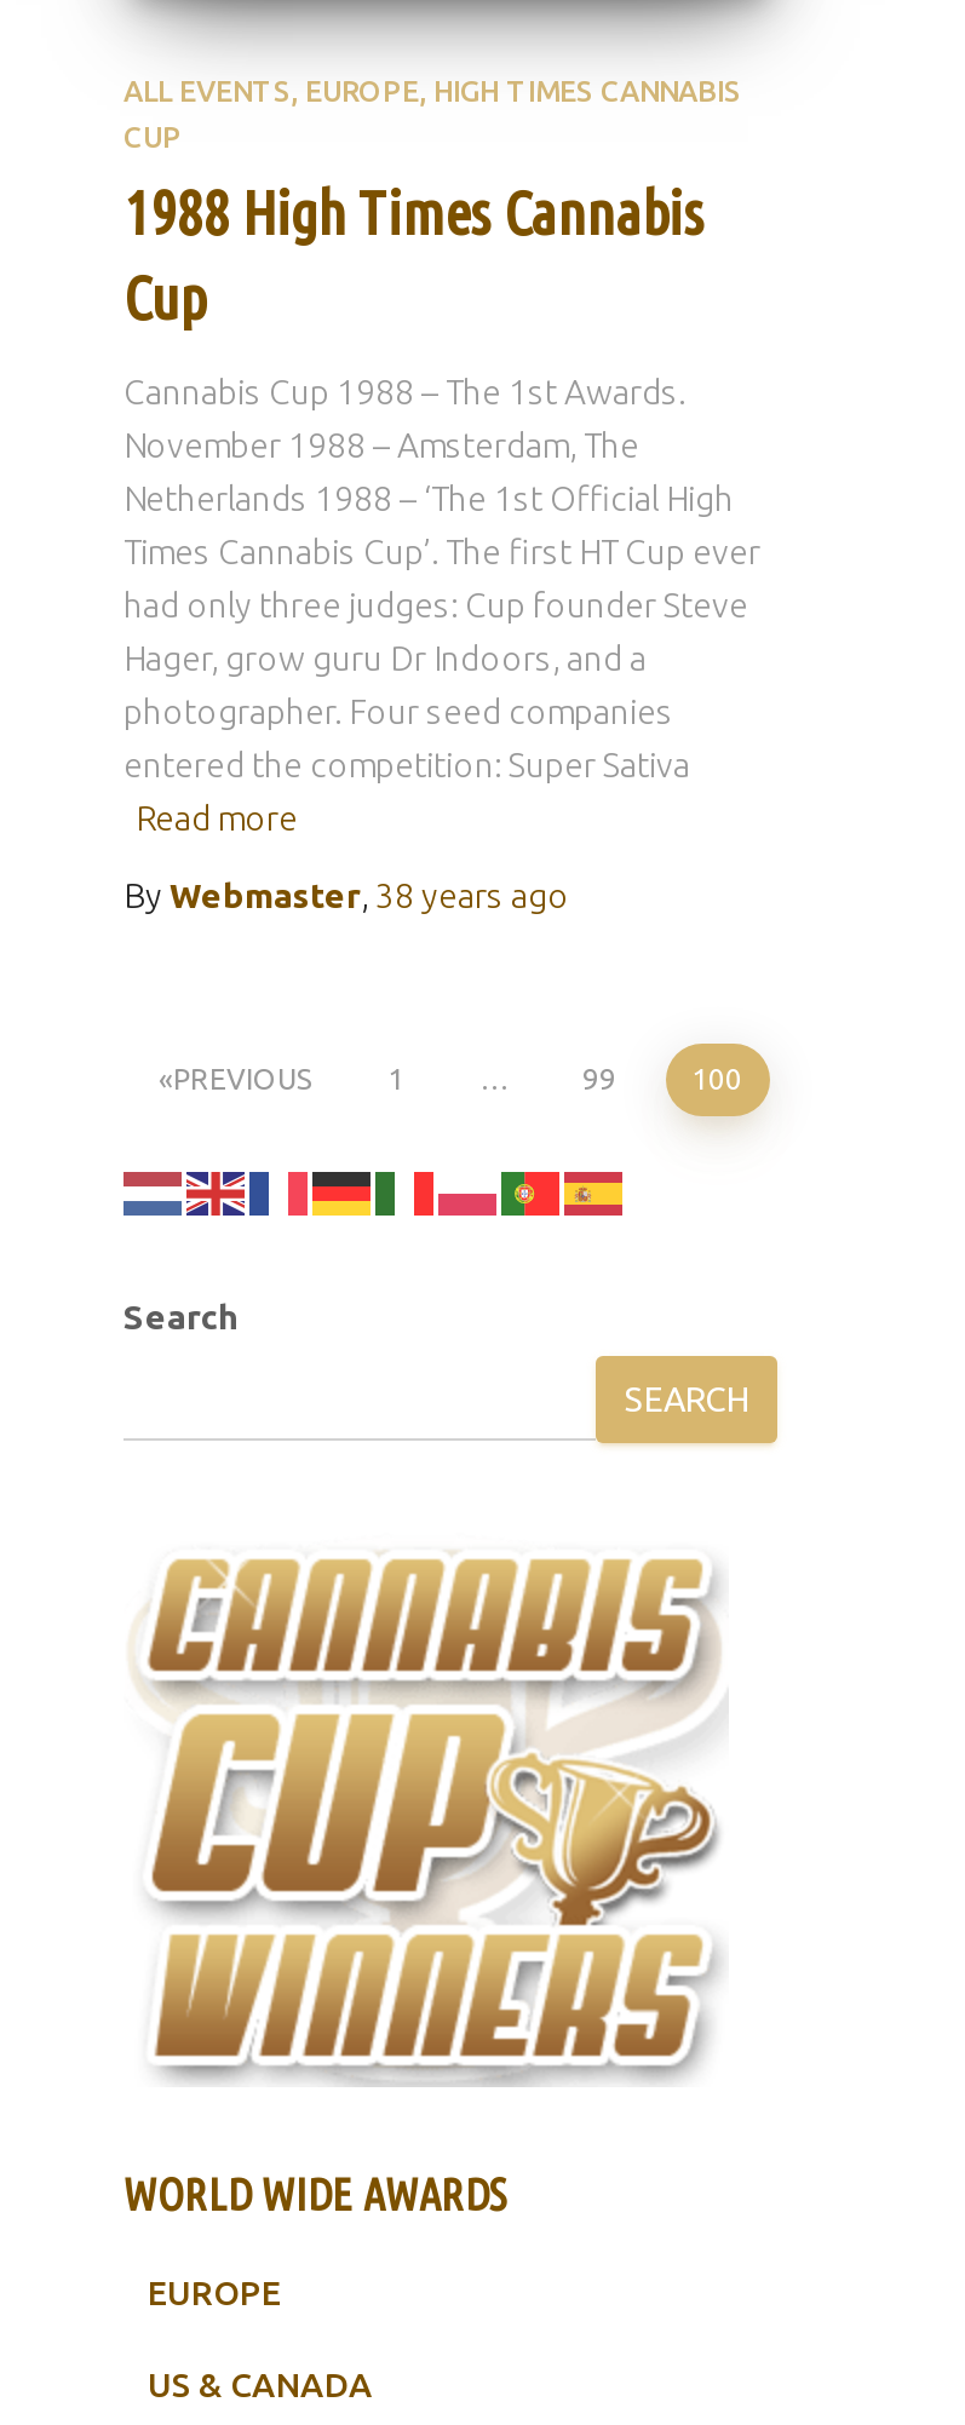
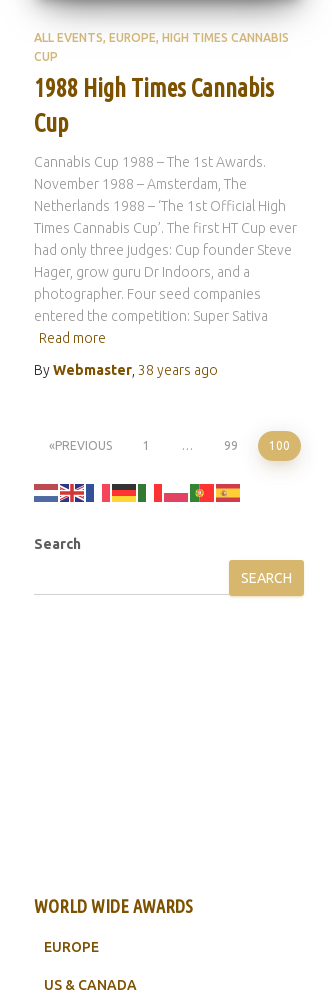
[128,1550,726,2087] [image] -> none

